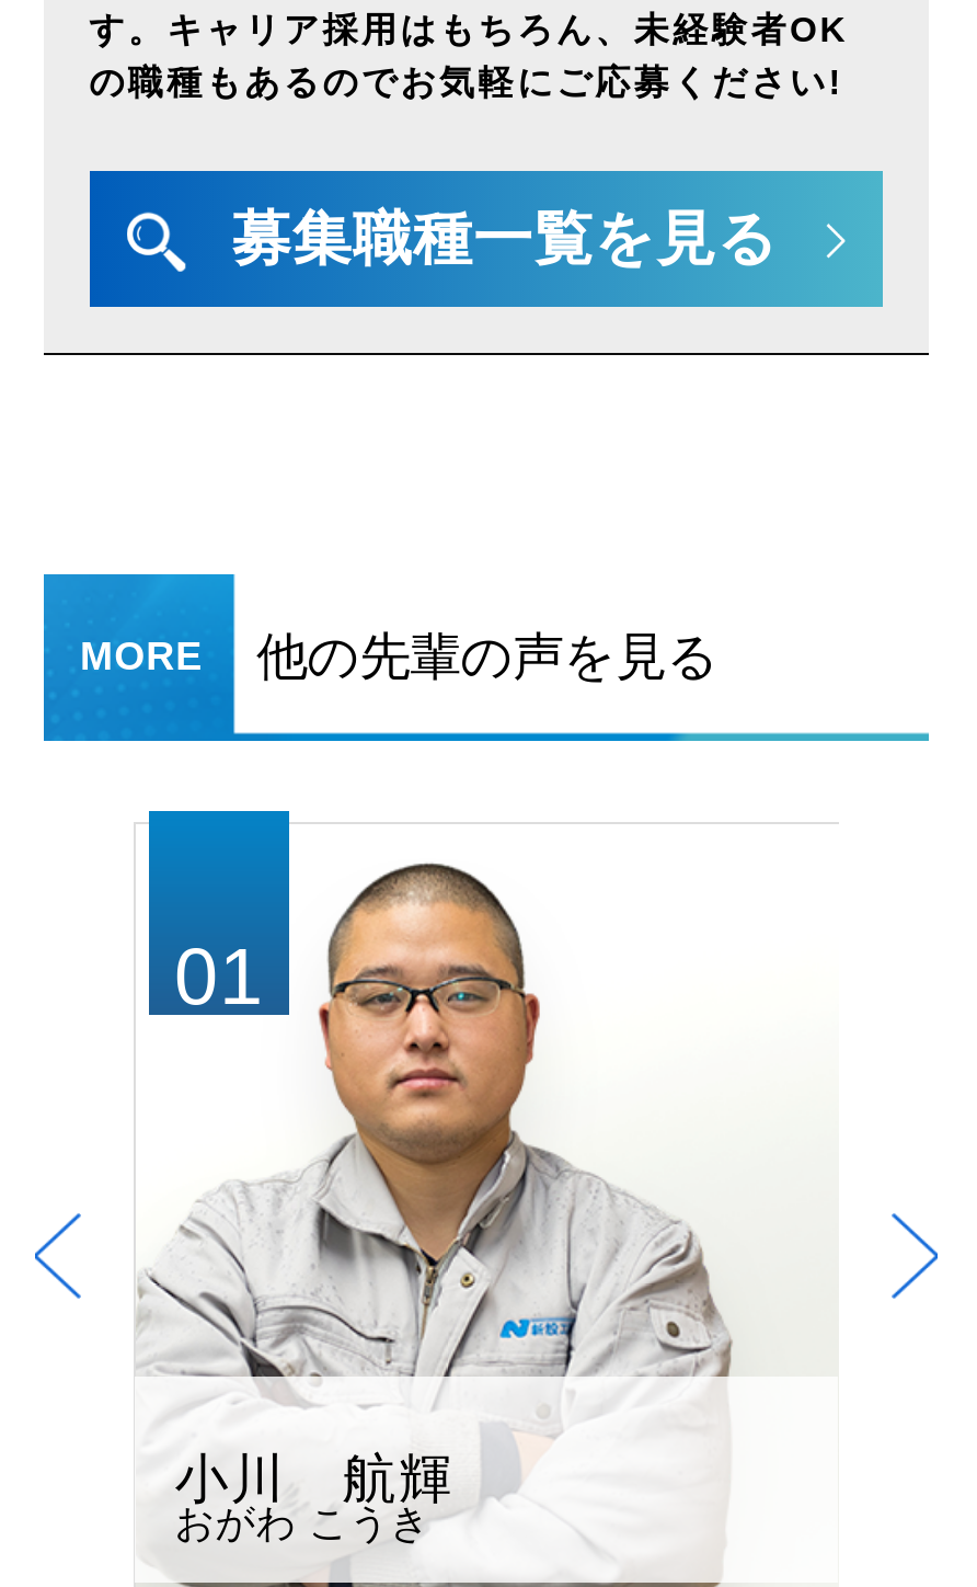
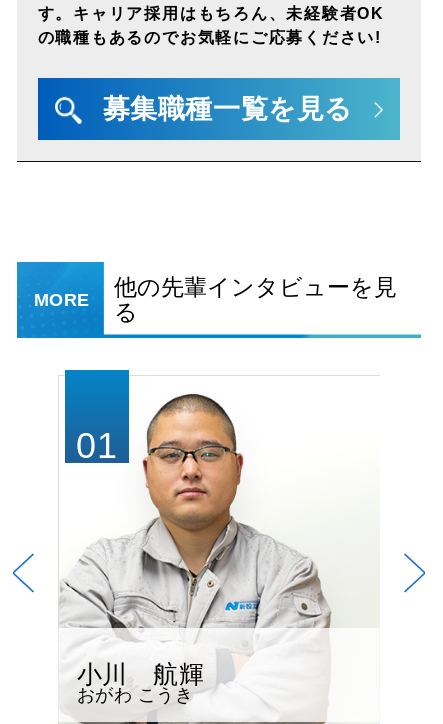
[257,627,719,684] 他の先輩の声を見る -> [114,274,397,325] 他の先輩インタビューを見 | る

